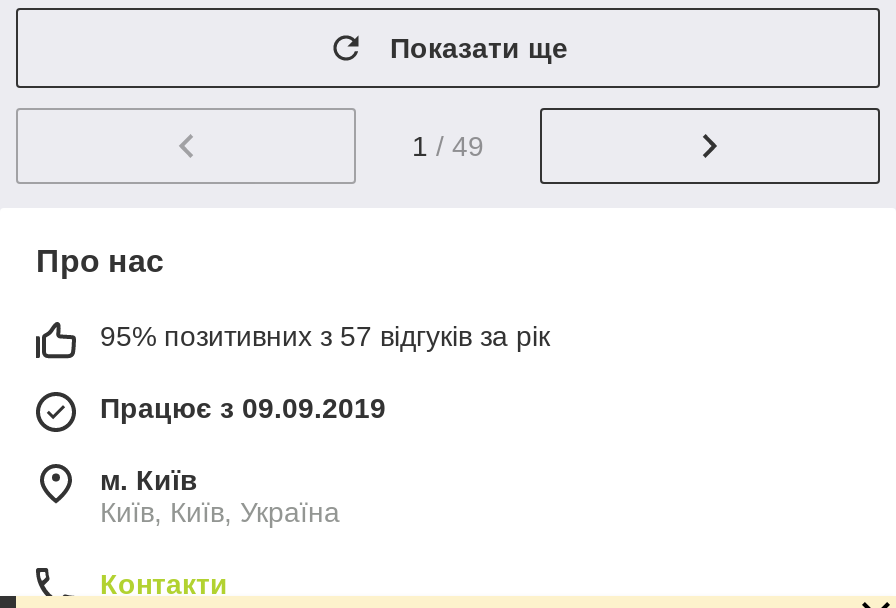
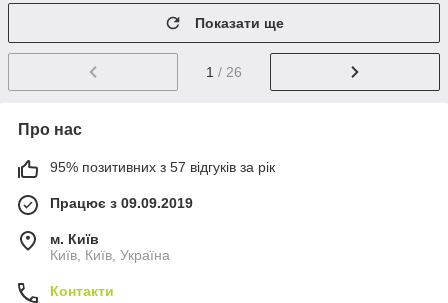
[412,131,484,163] 1 / 49 -> [206,64,242,80] 1 / 26

